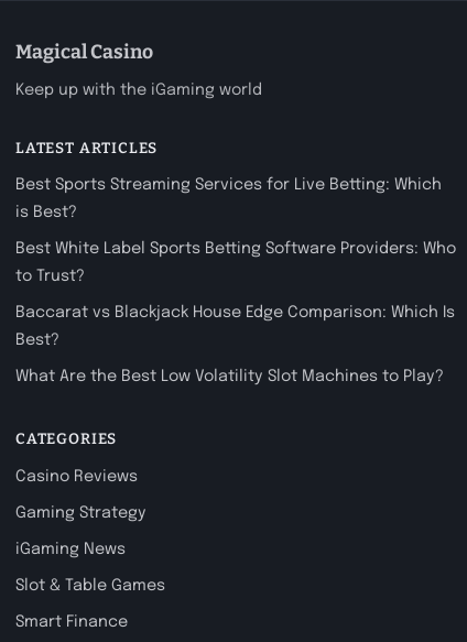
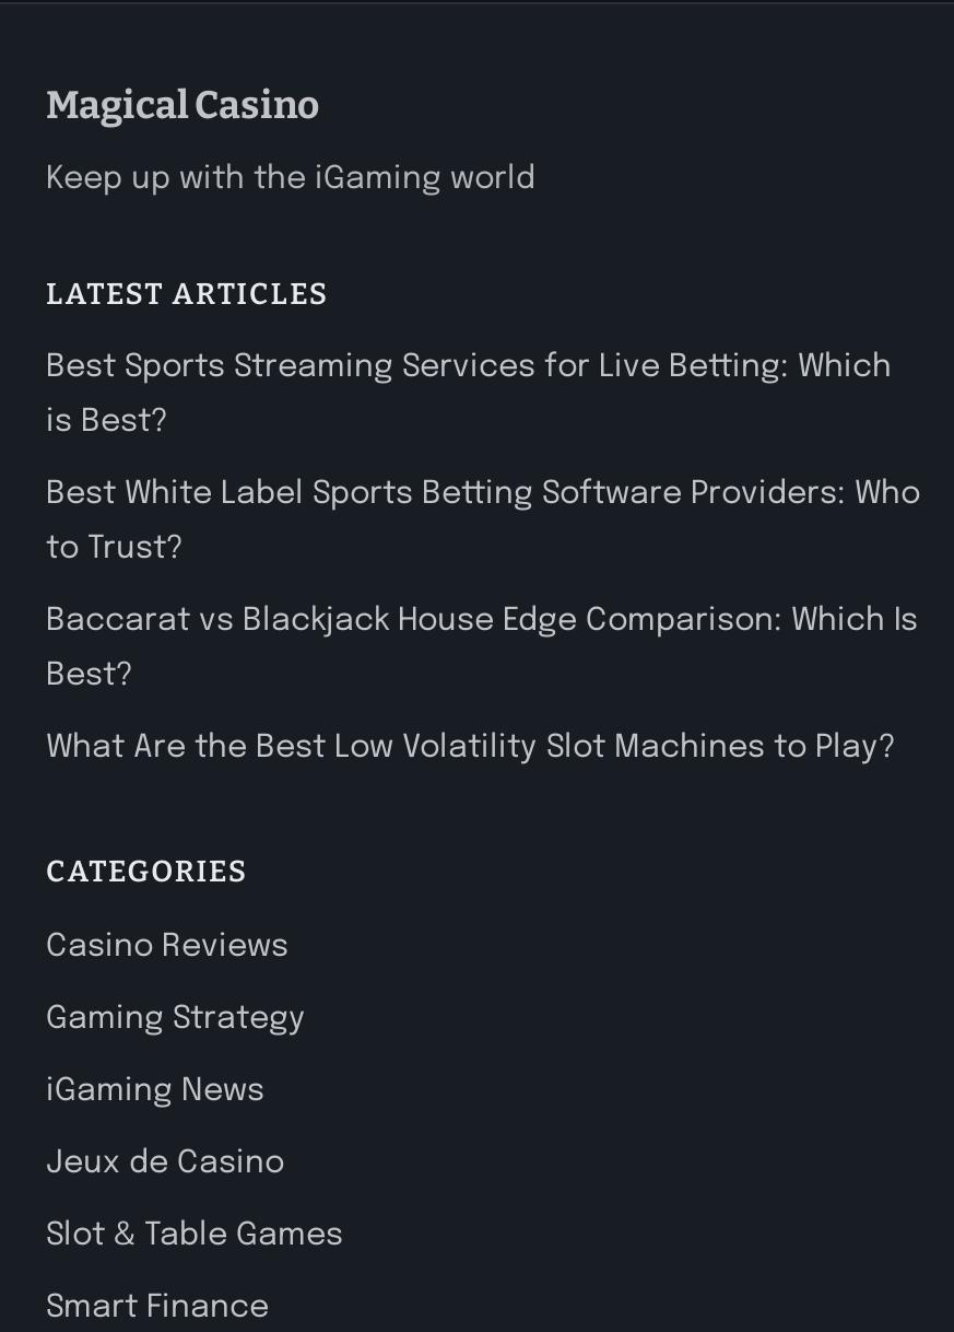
none -> [46,1148,284,1179] Jeux de Casino

